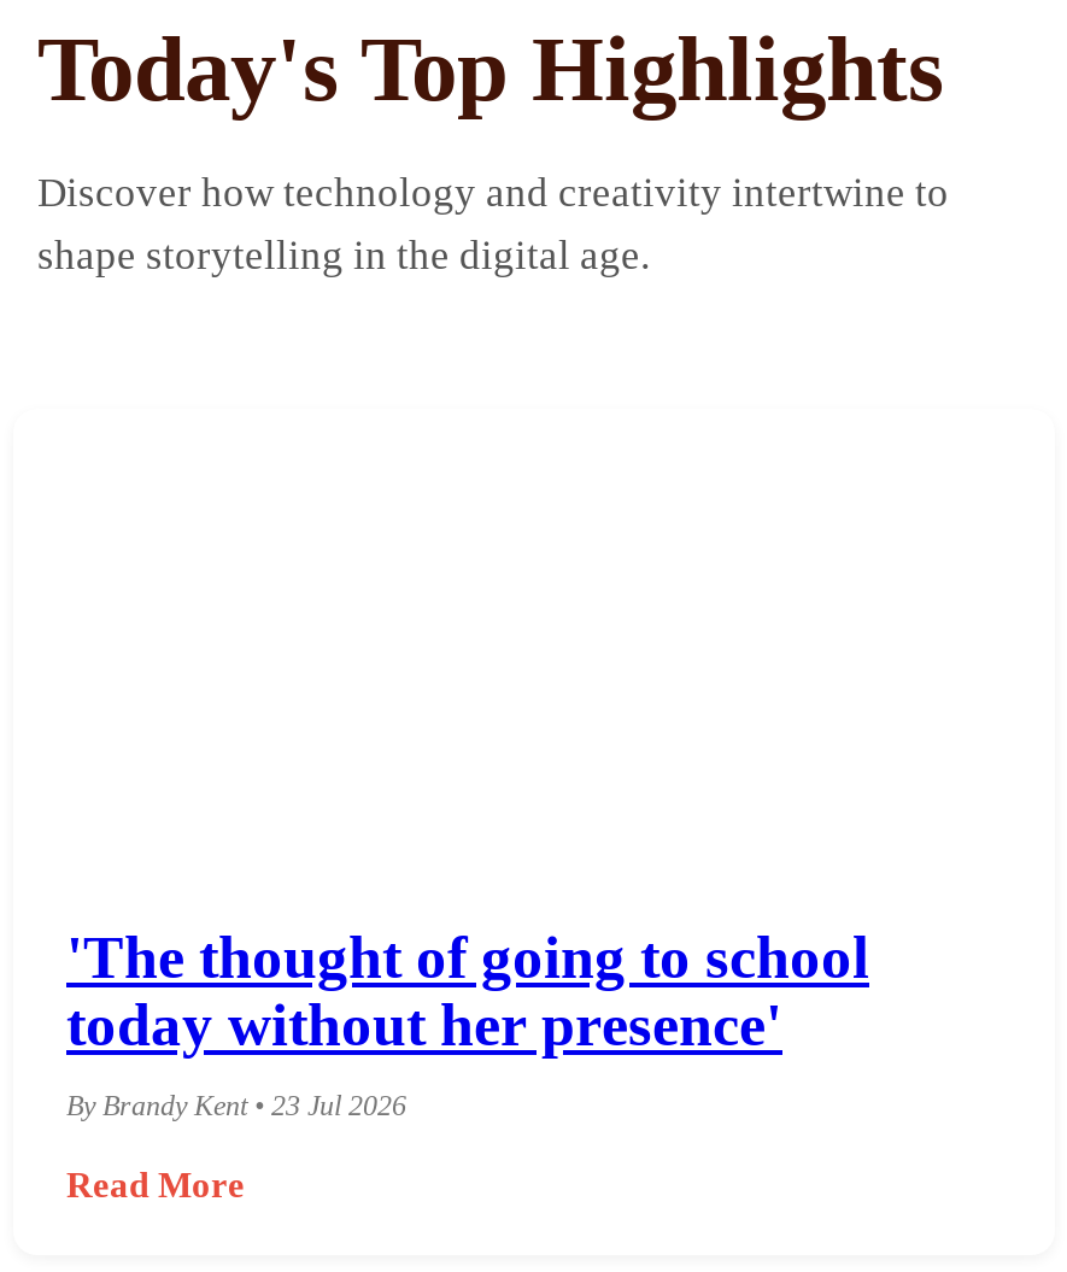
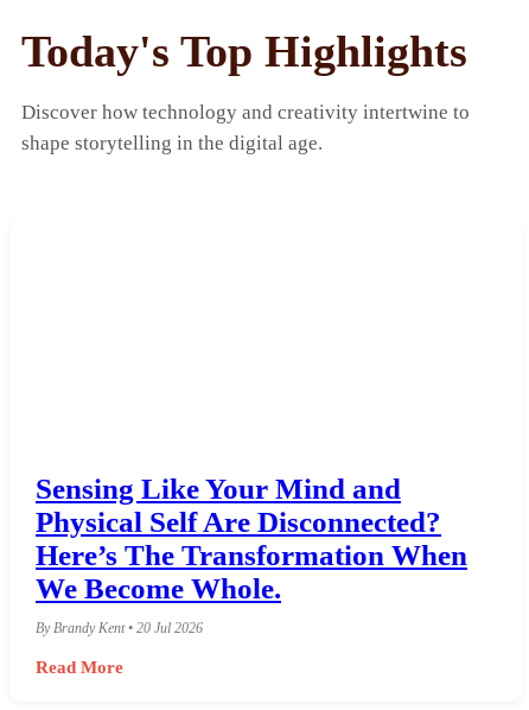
[66,926,869,1059] 'The thought of going to school | today without her presence' -> [36,473,467,605] Sensing Like Your Mind and | Physical Self Are Disconnected? | Here’s The Transformation When | We Become Whole.
[66,1090,406,1124] By Brandy Kent • 23 Jul 2026 -> [36,620,203,637] By Brandy Kent • 20 Jul 2026

